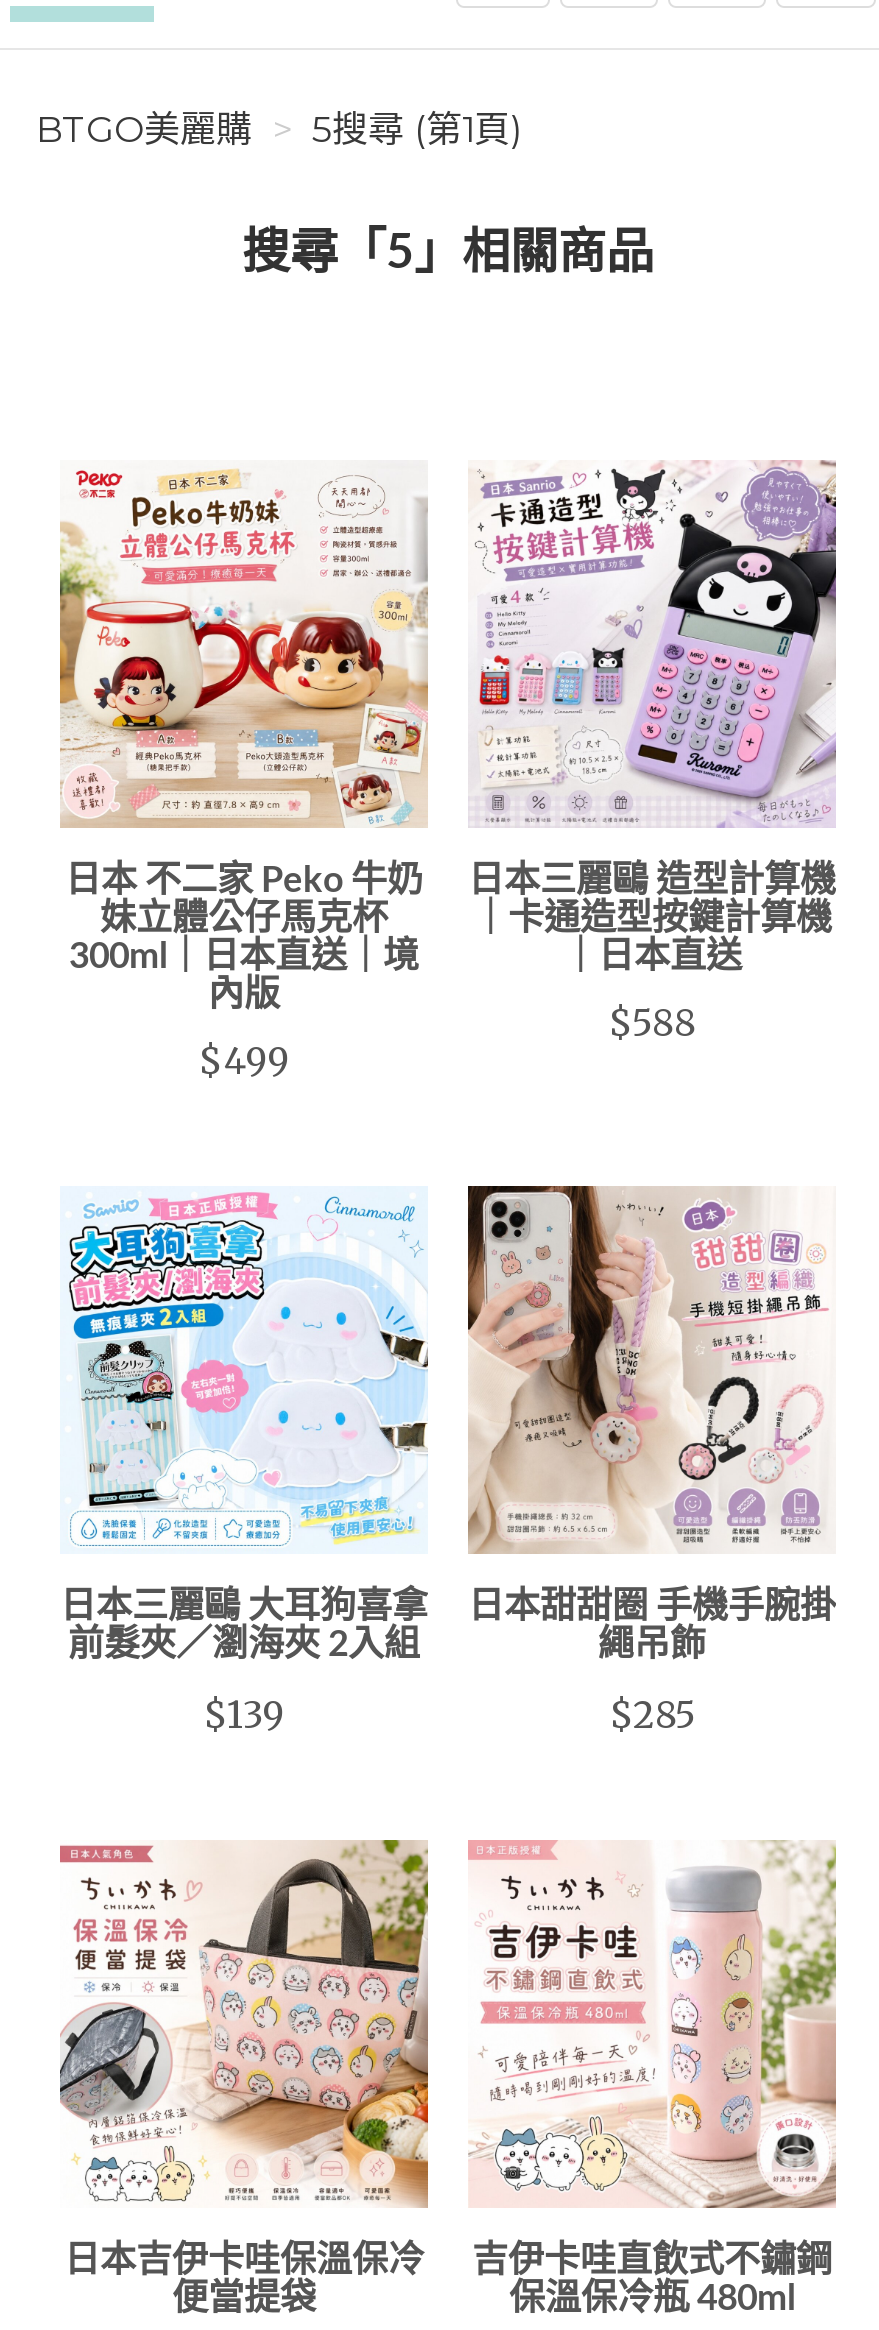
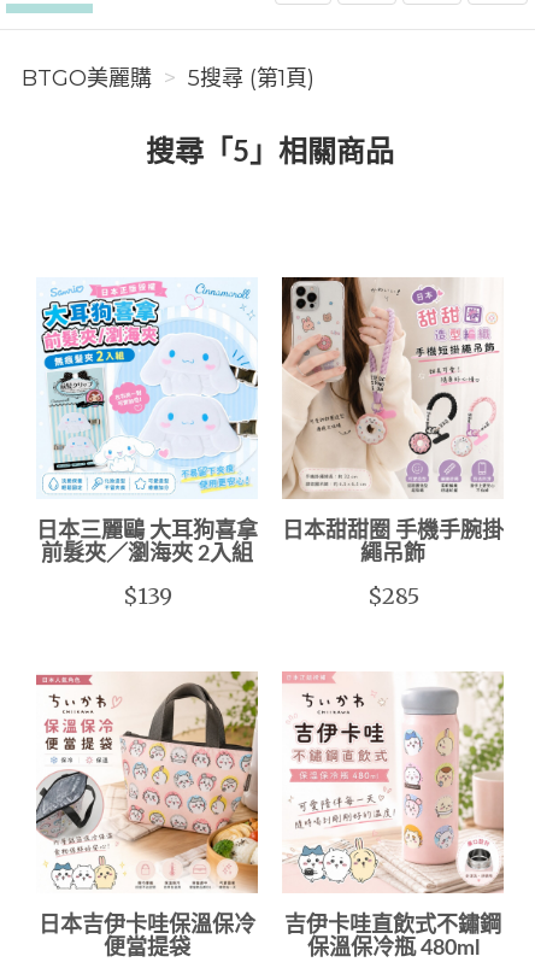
[58,468,430,1084] [image] | 日本 不二家 Peko 牛奶 | 妹立體公仔馬克杯 | 300ml｜日本直送｜境 | 內版 | $499 -> none
[468,460,838,1046] [image] | 日本三麗鷗 造型計算機 | ｜卡通造型按鍵計算機 | ｜日本直送 | $588 -> none

